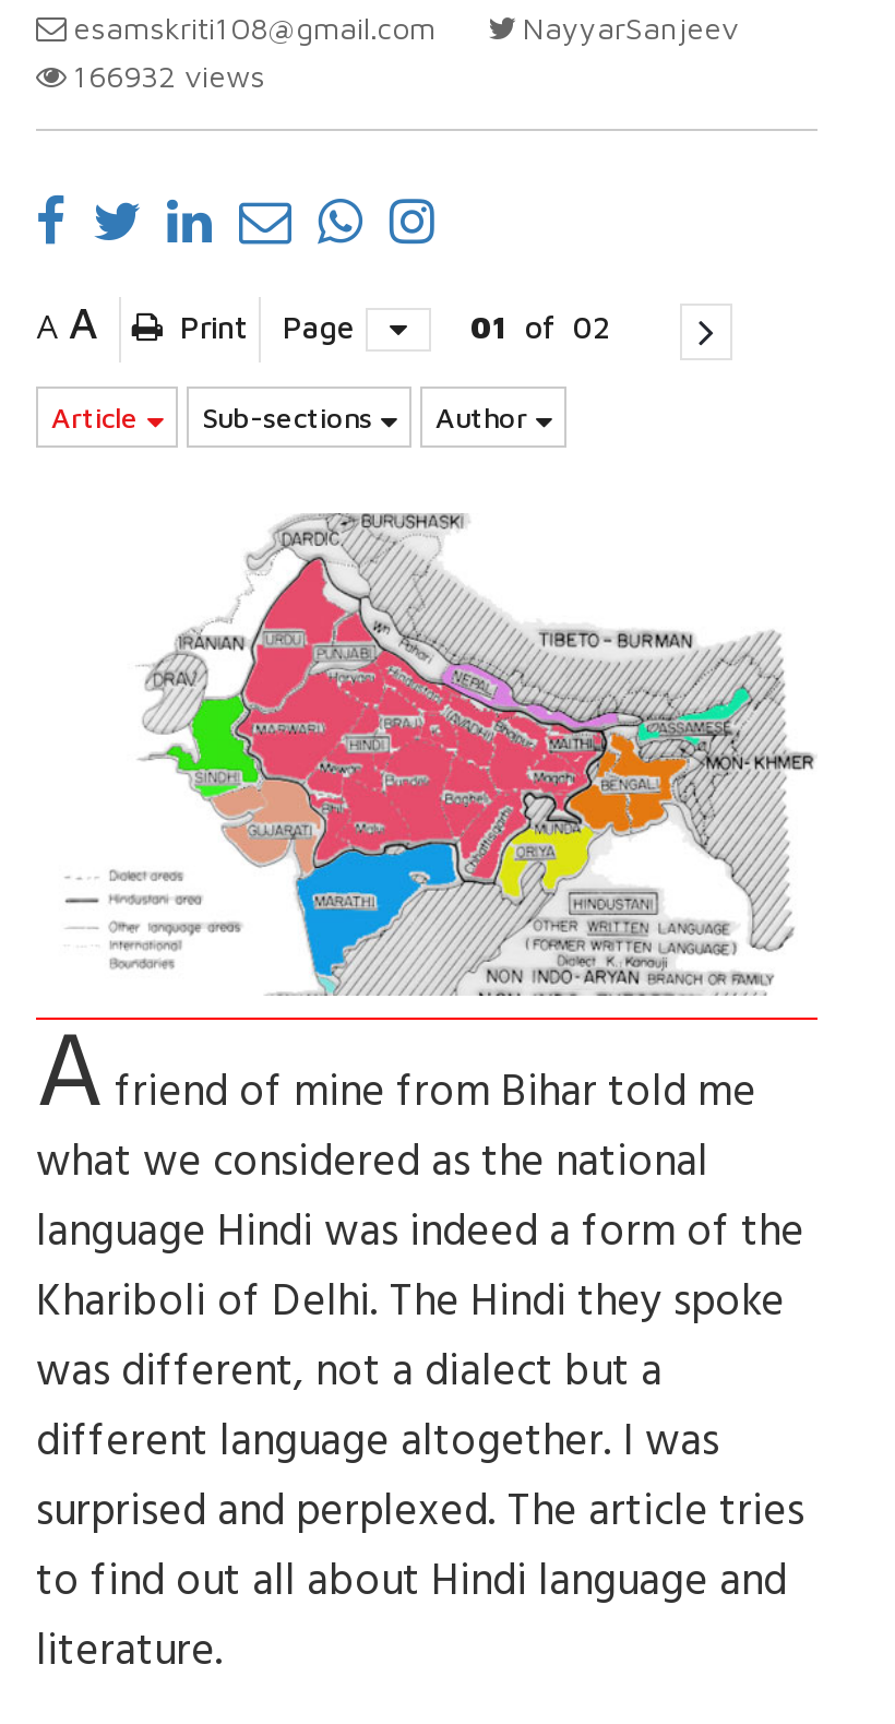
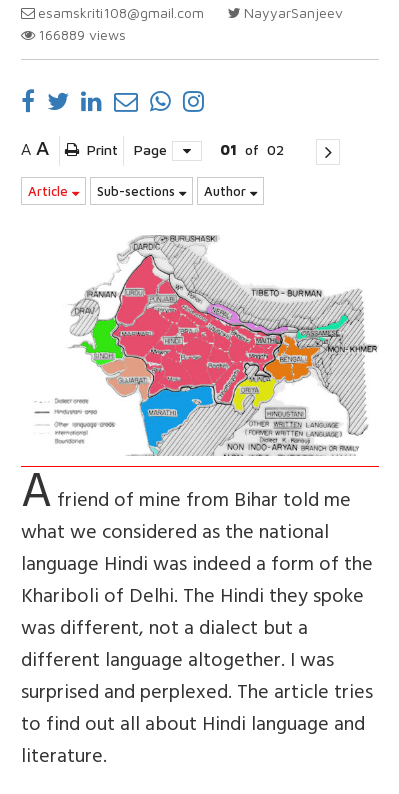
[73,57,265,94] 166932 views -> [38,26,126,43] 166889 views

